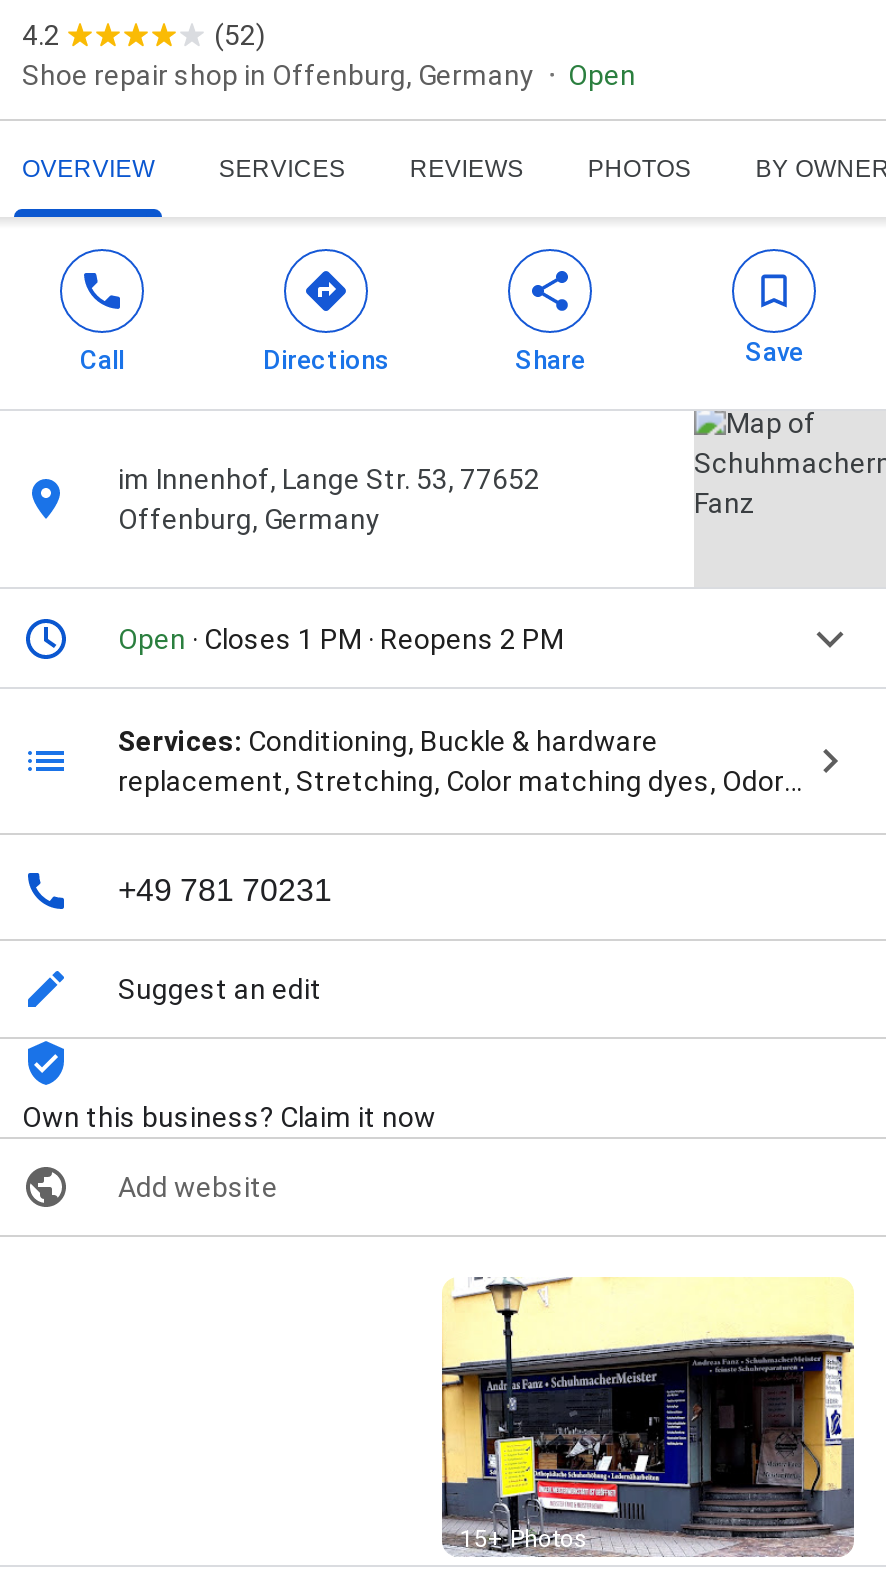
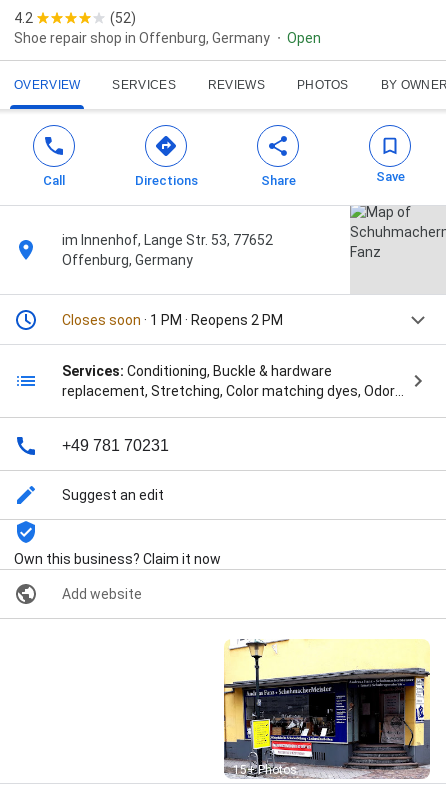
[118,623,564,655] Open · Closes 1 PM · Reopens 2 PM -> [62,312,283,328] Closes soon · 1 PM · Reopens 2 PM

